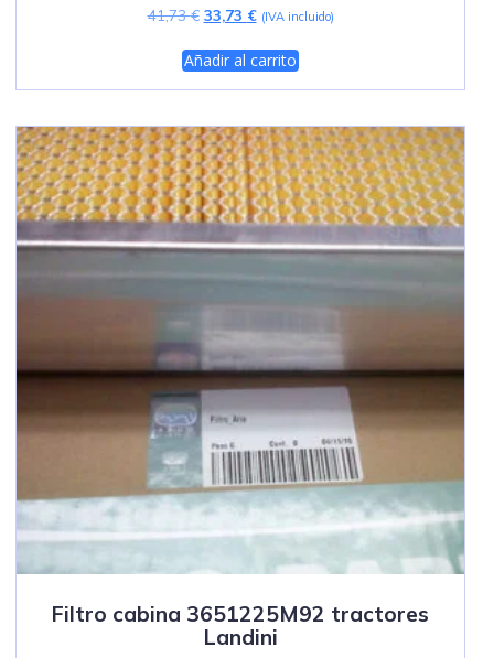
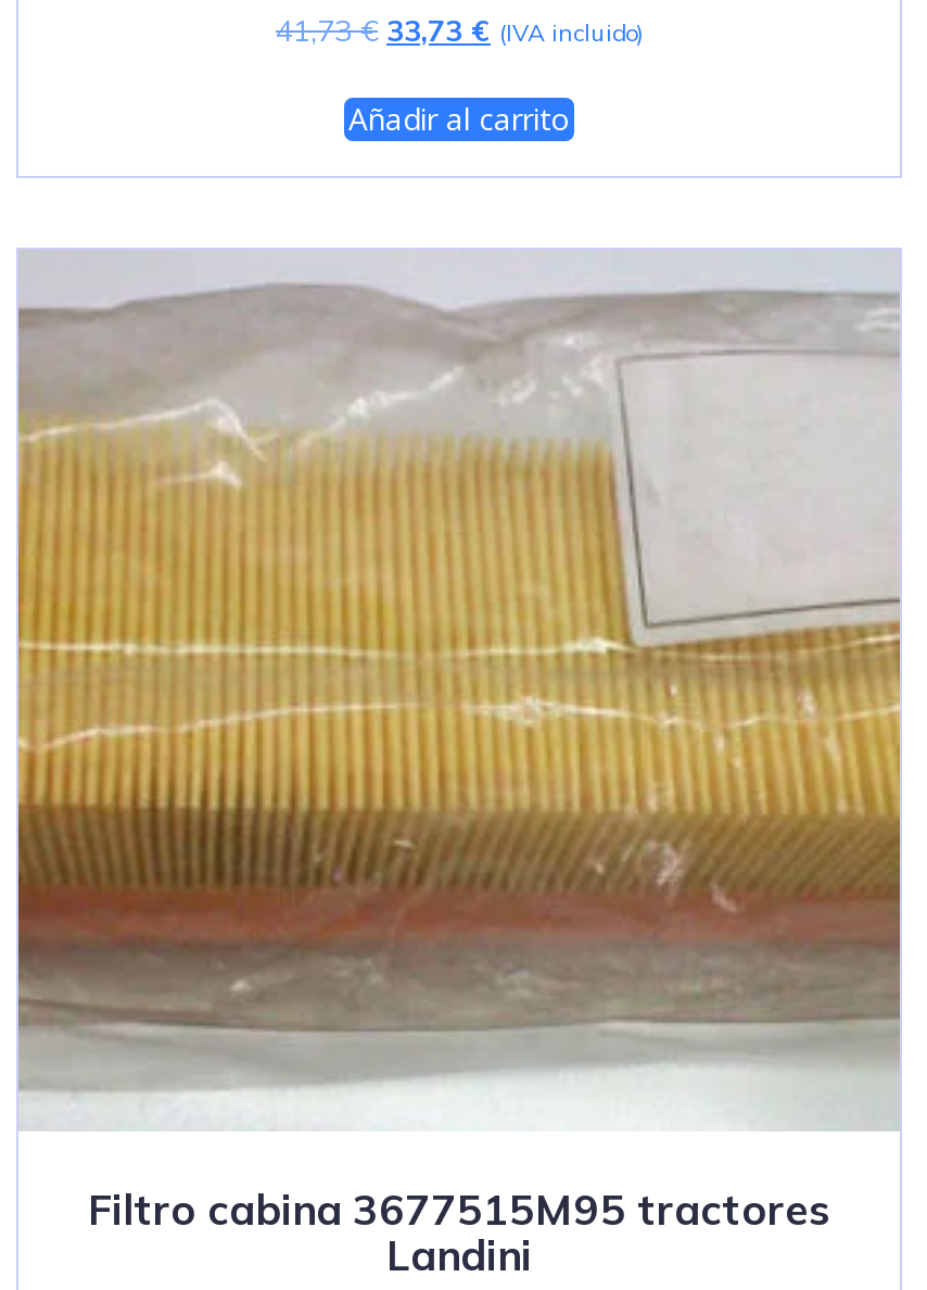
[15,126,465,627] [image] | Filtro cabina 3651225M92 tractores -> [16,250,902,1235] [image] | Filtro cabina 3677515M95 tractores

